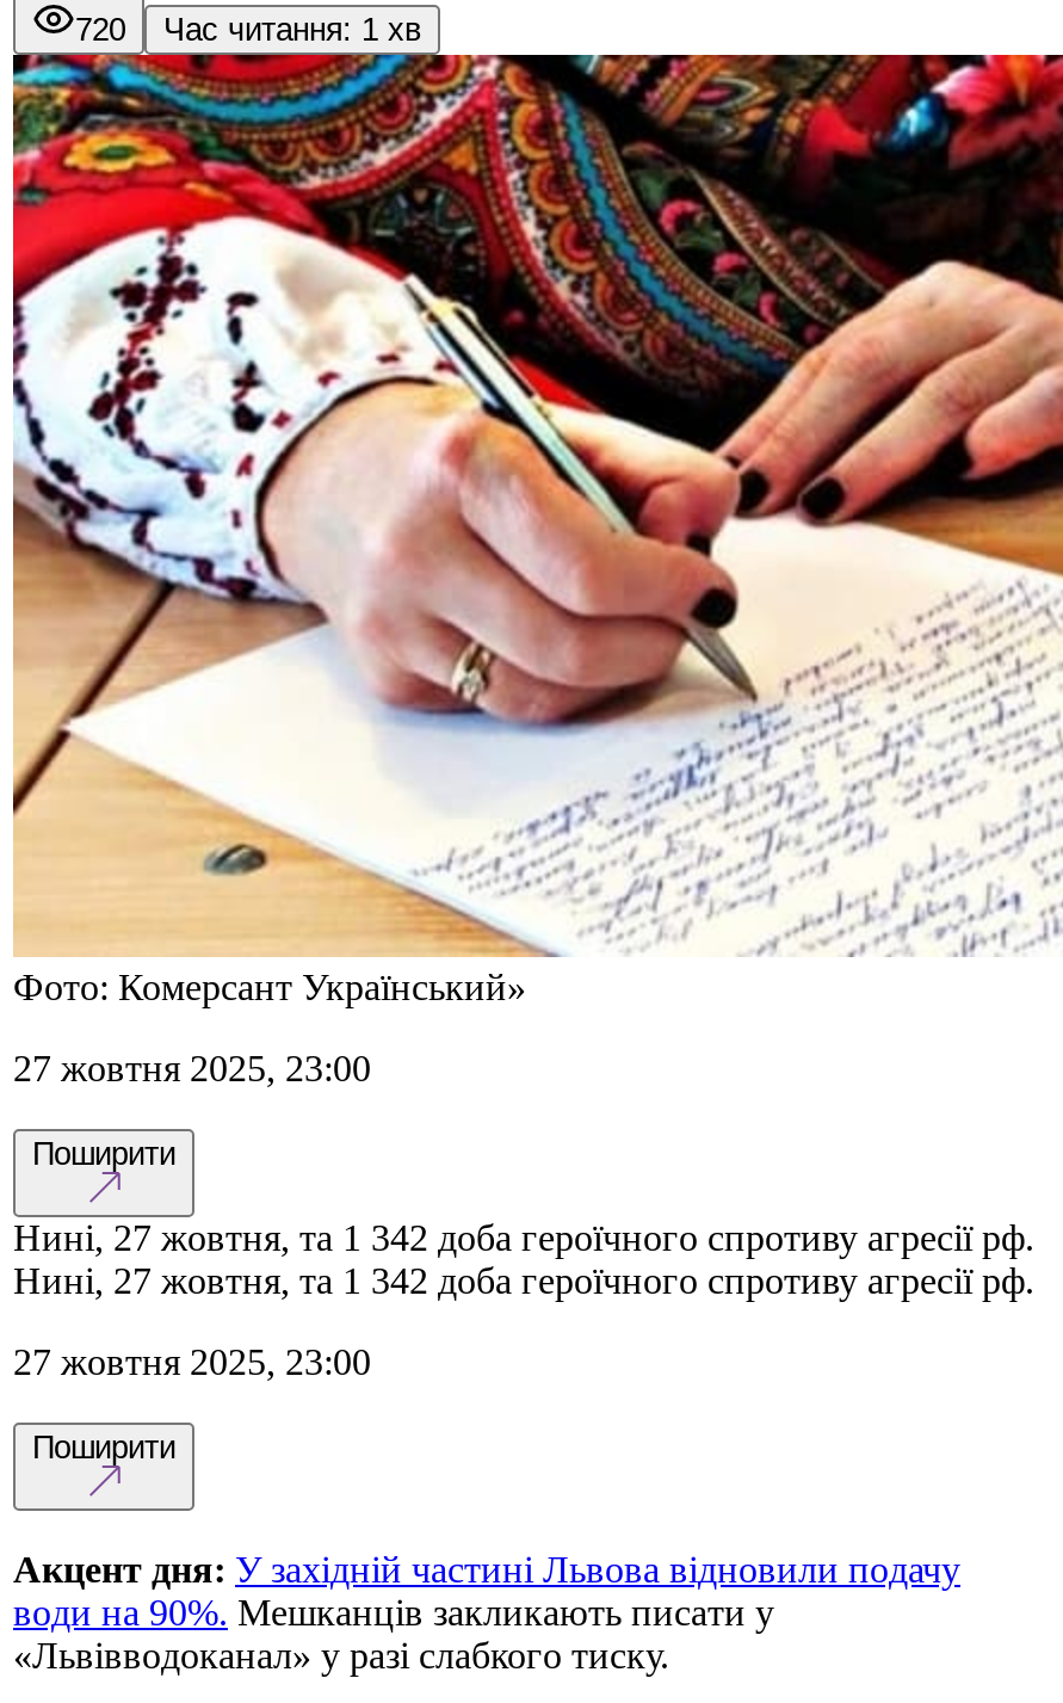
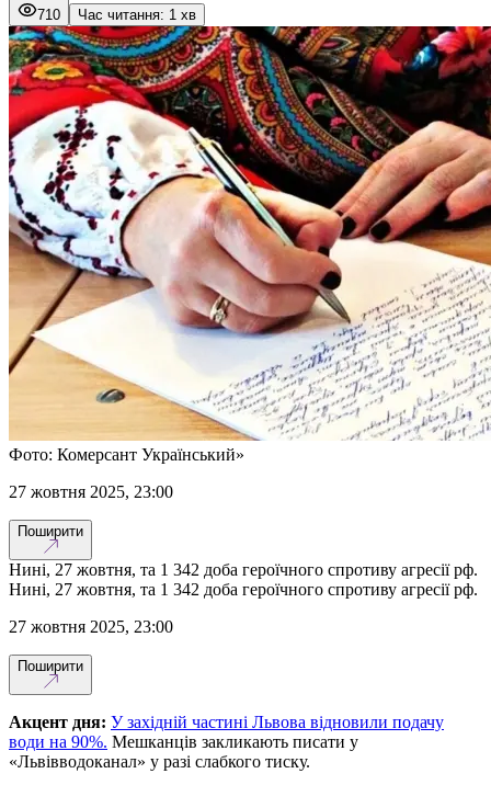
[75,12,421,47] 720 Час читання: 1 хв -> [37,6,196,23] 710 Час читання: 1 хв

